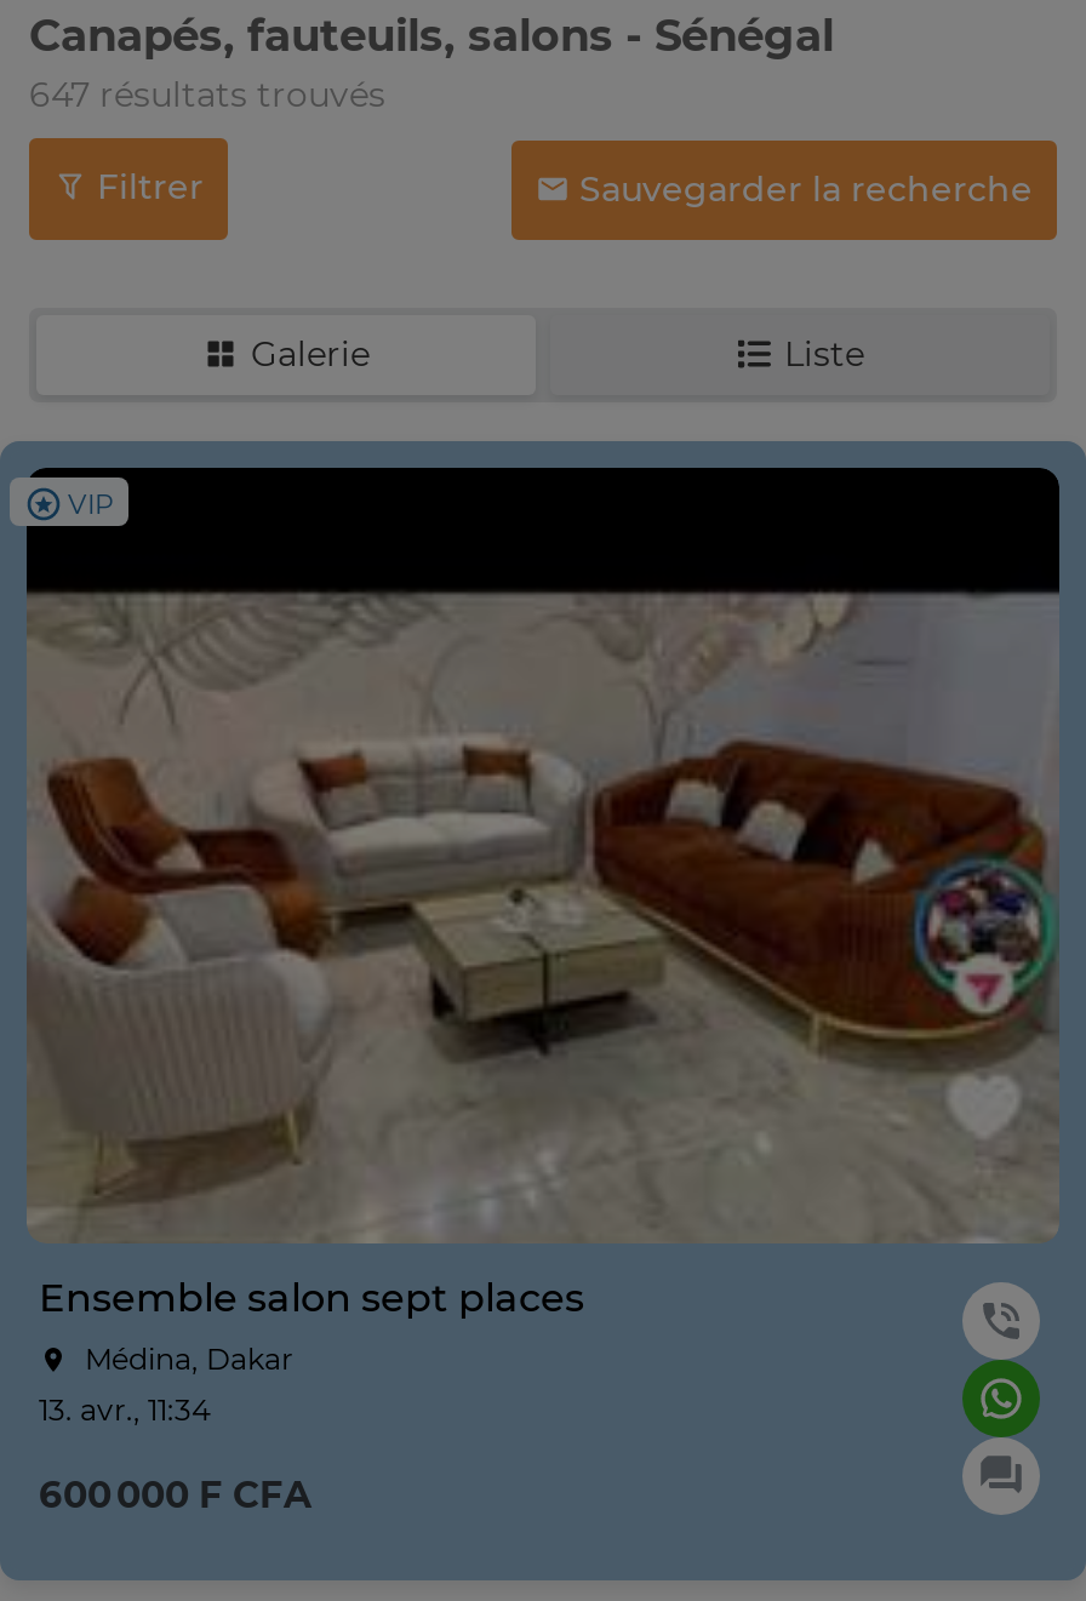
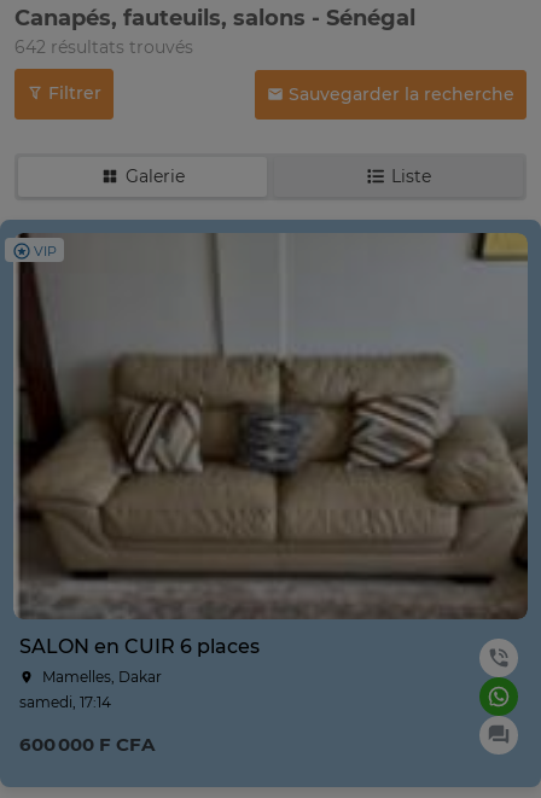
[29,74,385,117] 647 résultats trouvés -> [14,37,193,58] 642 résultats trouvés
[24,465,1062,1427] [image] | Ensemble salon sept places | Médina, Dakar | 13. avr., 11:34 -> [12,232,529,711] [image] | SALON en CUIR 6 places | Mamelles, Dakar | samedi, 17:14

